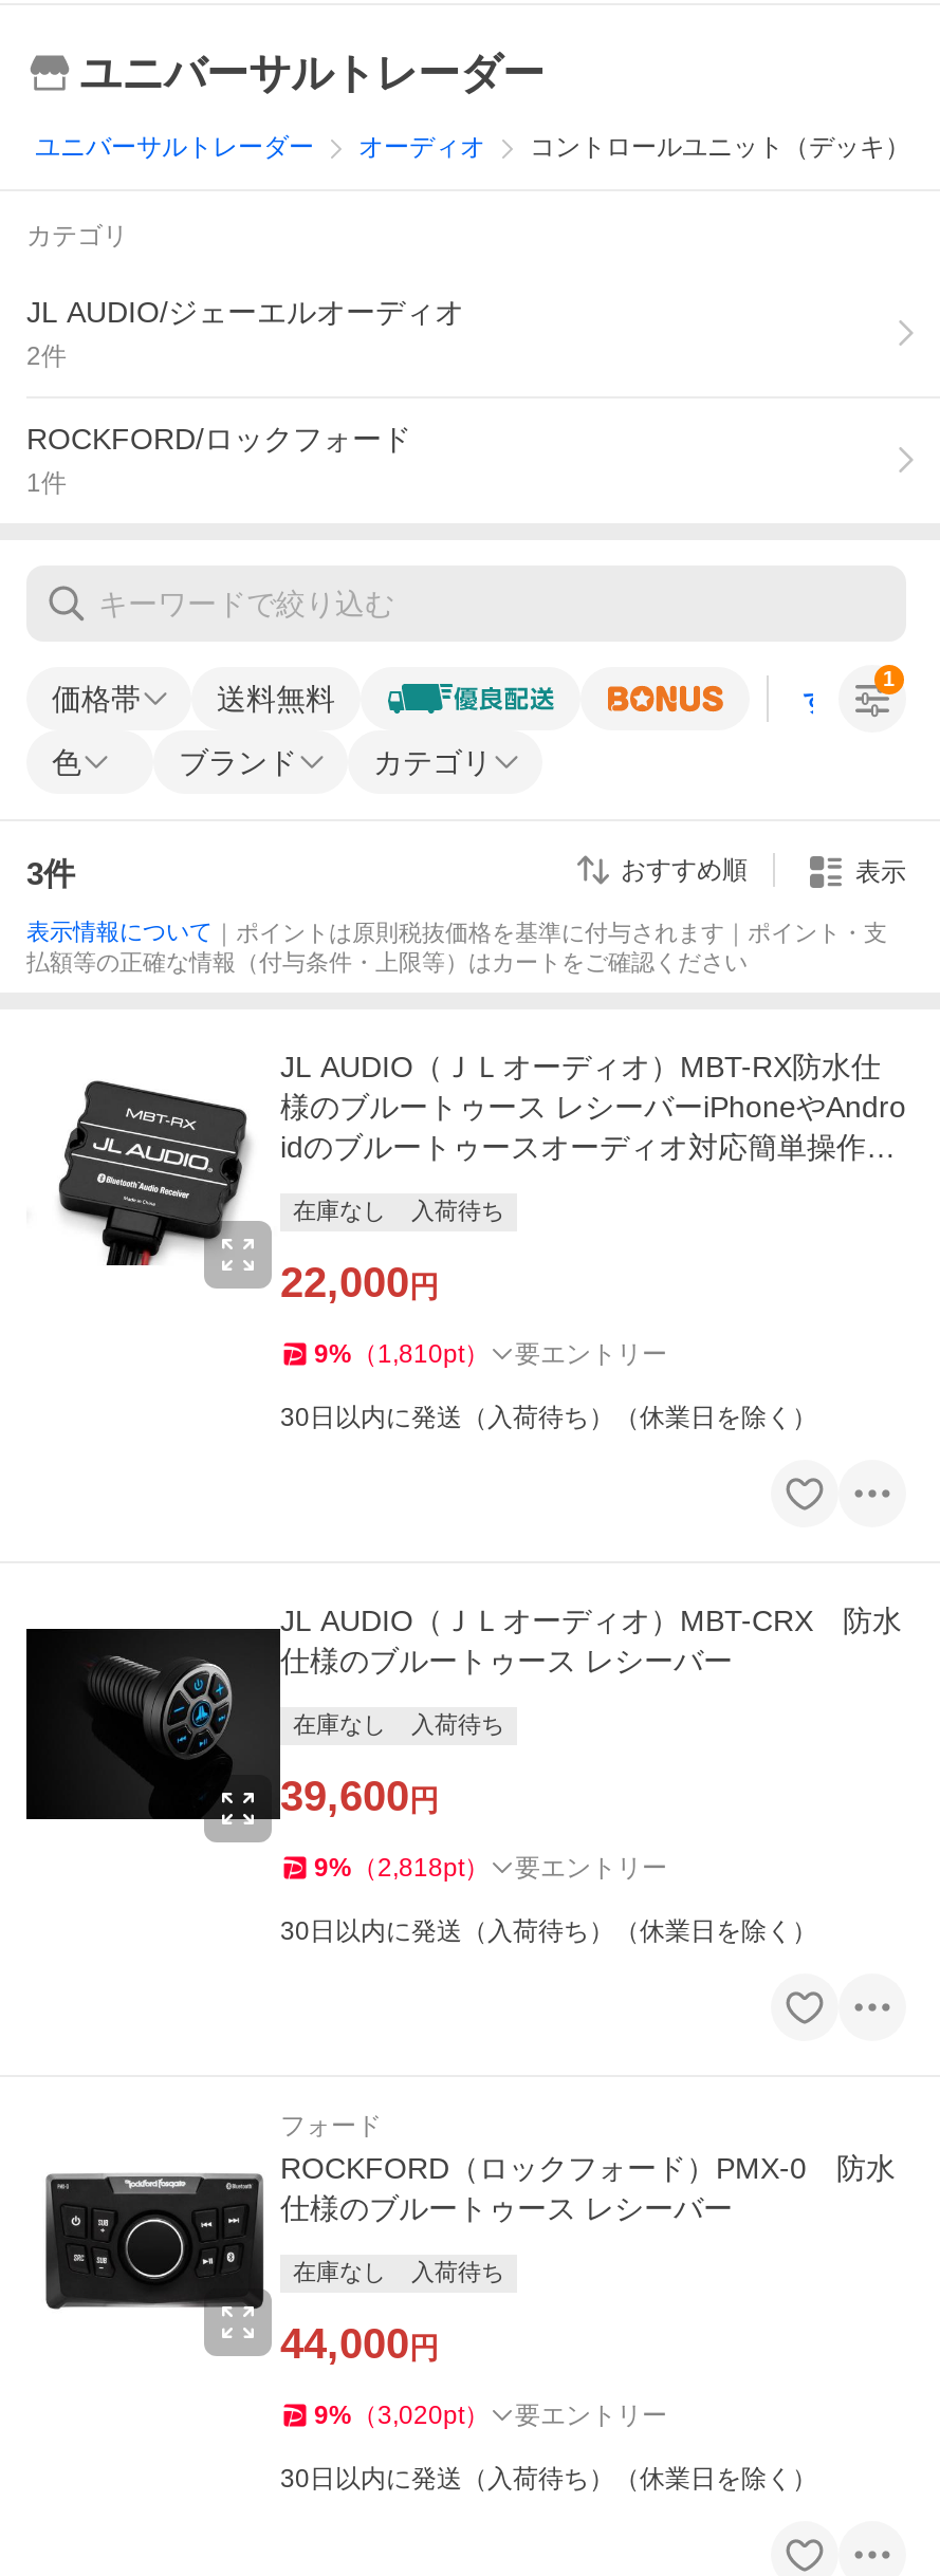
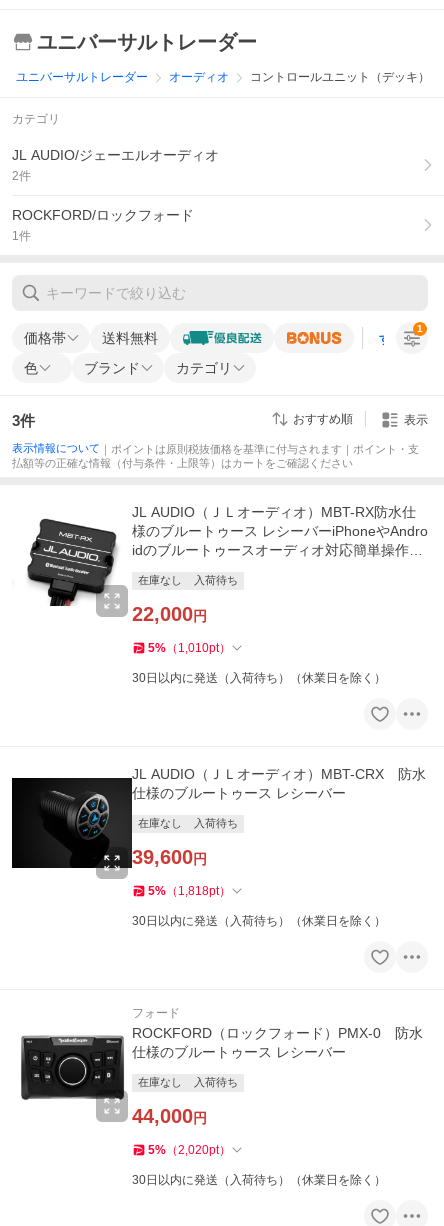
[314,1340,667,1369] 9%（1,810pt） | 要エントリー -> [148,641,231,655] 5%（1,010pt）
[314,1853,667,1883] 9%（2,818pt） | 要エントリー -> [148,884,231,898] 5%（1,818pt）
[314,2401,667,2431] 9%（3,020pt） | 要エントリー -> [148,1143,231,1157] 5%（2,020pt）

